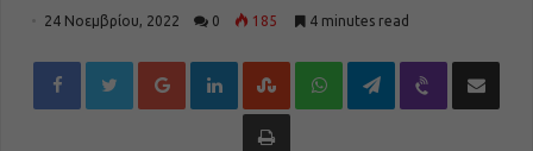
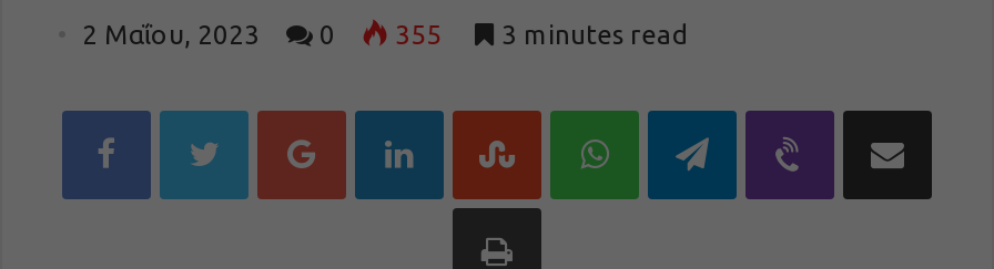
[44,13,180,28] 24 Νοεμβρίου, 2022 -> [82,19,260,48] 2 Μαΐου, 2023
[249,13,277,28] 185 -> [388,19,442,48] 355
[306,13,409,28] 4 minutes read -> [495,19,688,48] 3 minutes read

